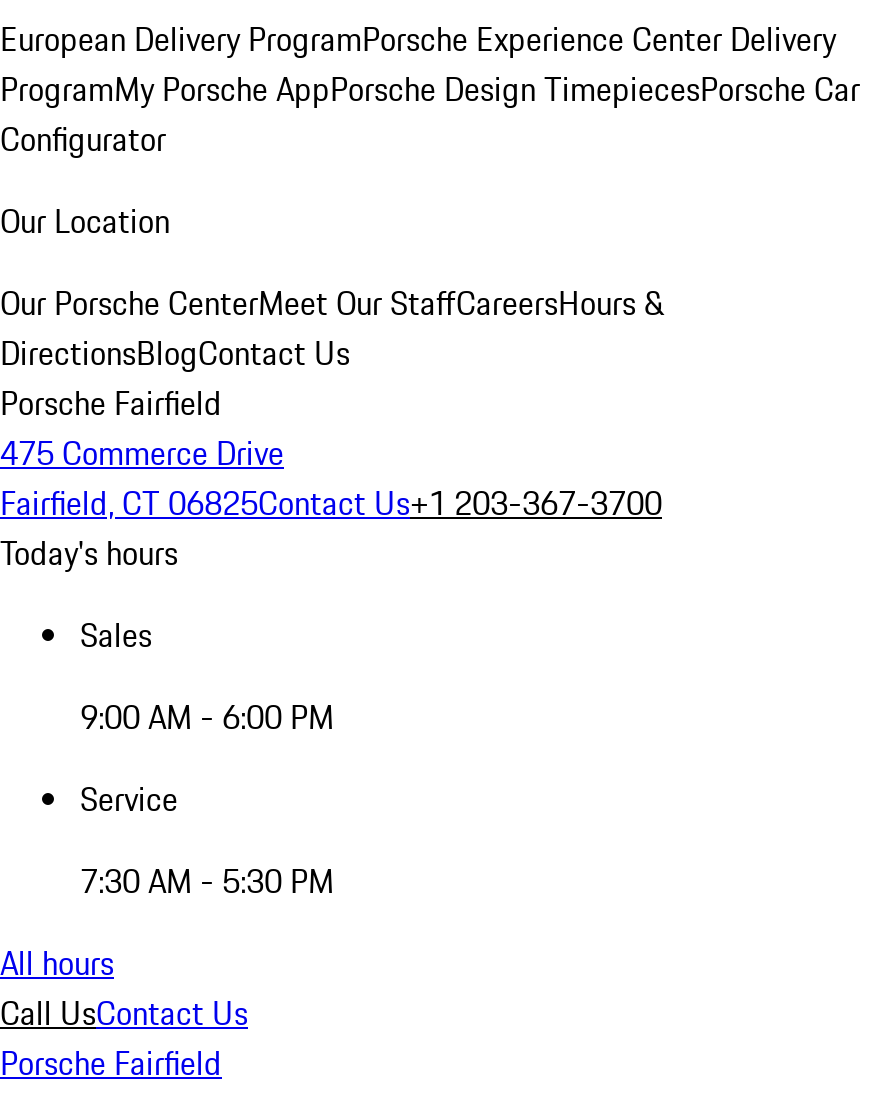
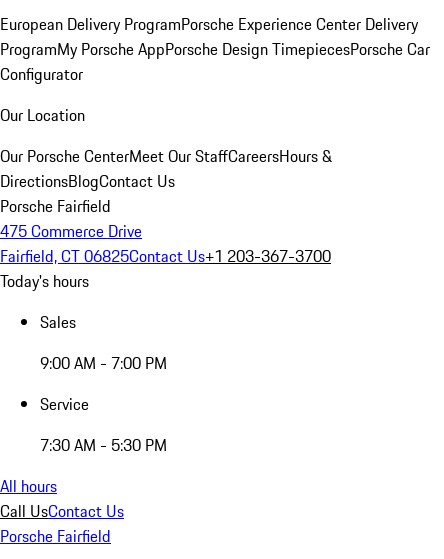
[80,693,334,741] 9:00 AM - 6:00 PM -> [40,351,167,375] 9:00 AM - 7:00 PM

